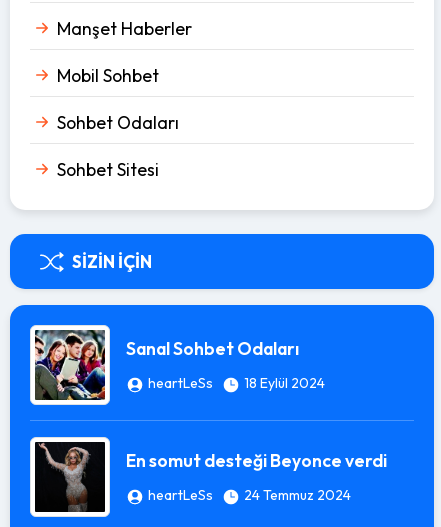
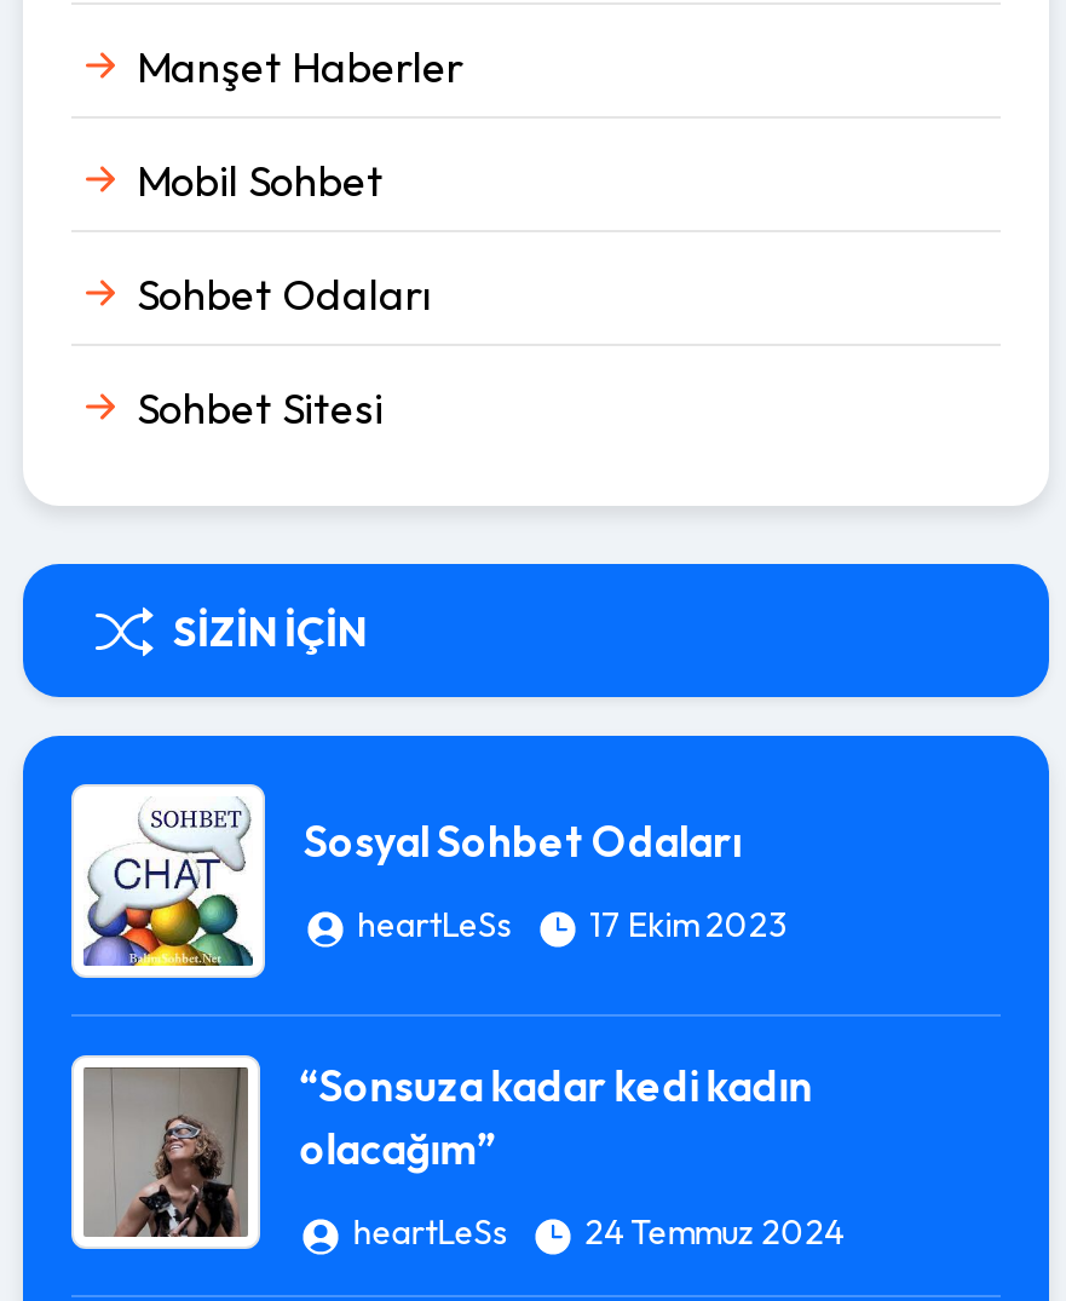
[34,329,299,401] [image] | Sanal Sohbet Odaları -> [81,796,742,968] [image] | Sosyal Sohbet Odaları
[148,374,325,392] heartLeSs 18 Eylül 2024 -> [357,903,788,946] heartLeSs 17 Ekim 2023
[29,441,387,518] [image] | En somut desteği Beyonce verdi -> [71,1058,813,1285] [image] | “Sonsuza kadar kedi kadın | olacağım”

